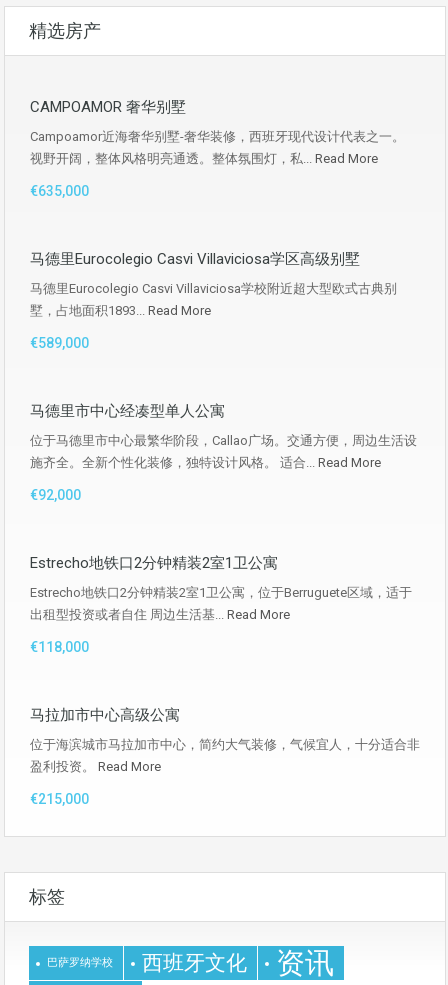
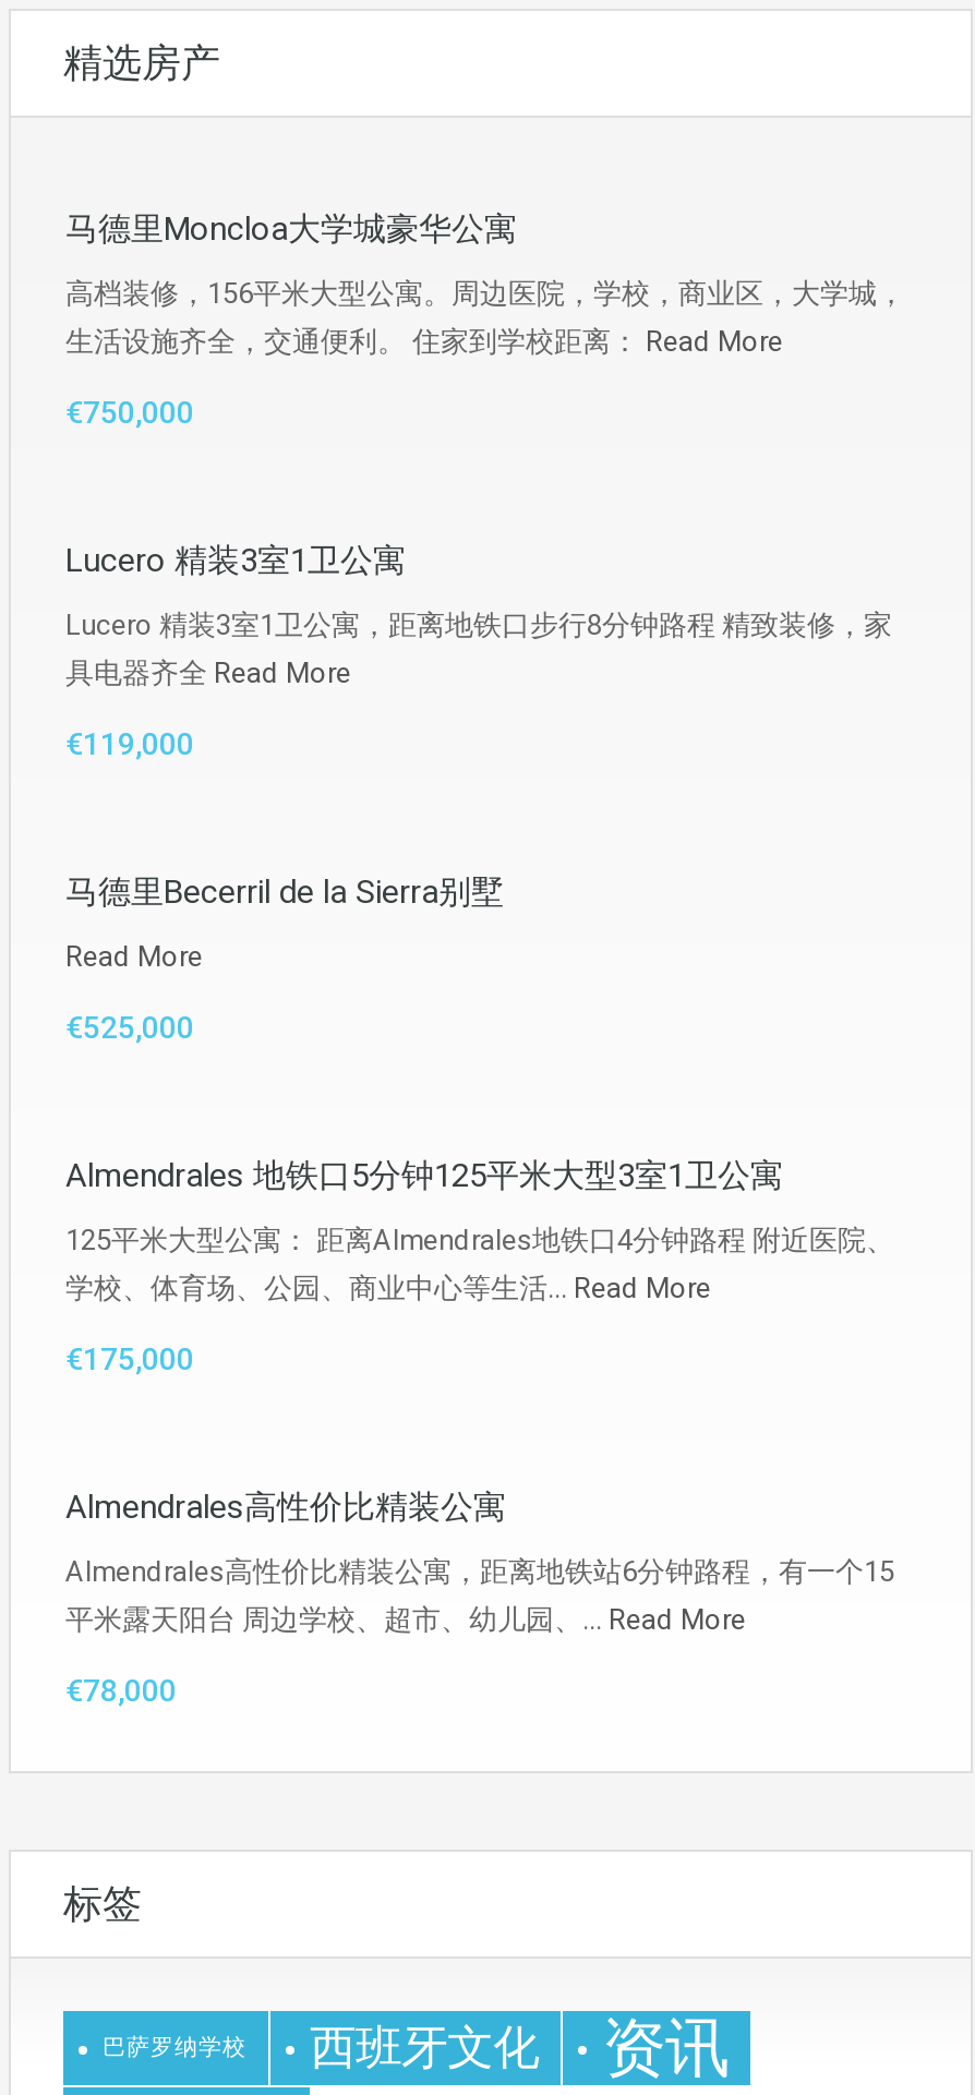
[30,98,405,199] CAMPOAMOR 奢华别墅 | Campoamor近海奢华别墅-奢华装修，西班牙现代设计代表之一。 | 视野开阔，整体风格明亮通透。整体氛围灯，私... Read More | €635,000 -> [65,209,905,430] 马德里Moncloa大学城豪华公寓 | 高档装修，156平米大型公寓。周边医院，学校，商业区，大学城， | 生活设施齐全，交通便利。 住家到学校距离：Read More | €750,000
[30,250,397,351] 马德里Eurocolegio Casvi Villaviciosa学区高级别墅 | 马德里Eurocolegio Casvi Villaviciosa学校附近超大型欧式古典别 | 墅，占地面积1893... Read More | €589,000 -> [65,541,892,761] Lucero 精装3室1卫公寓 | Lucero 精装3室1卫公寓，距离地铁口步行8分钟路程 精致装修，家 | 具电器齐全Read More | €119,000
[30,402,417,503] 马德里市中心经凑型单人公寓 | 位于马德里市中心最繁华阶段，Callao广场。交通方便，周边生活设 | 施齐全。全新个性化装修，独特设计风格。 适合... Read More | €92,000 -> [65,872,504,1045] 马德里Becerril de la Sierra别墅 | Read More | €525,000
[30,554,412,655] Estrecho地铁口2分钟精装2室1卫公寓 | Estrecho地铁口2分钟精装2室1卫公寓，位于Berruguete区域，适于 | 出租型投资或者自住 周边生活基... Read More | €118,000 -> [65,1156,894,1376] Almendrales 地铁口5分钟125平米大型3室1卫公寓 | 125平米大型公寓： 距离Almendrales地铁口4分钟路程 附近医院、 | 学校、体育场、公园、商业中心等生活... Read More | €175,000
[30,706,420,807] 马拉加市中心高级公寓 | 位于海滨城市马拉加市中心，简约大气装修，气候宜人，十分适合非 | 盈利投资。Read More | €215,000 -> [65,1488,894,1708] Almendrales高性价比精装公寓 | Almendrales高性价比精装公寓，距离地铁站6分钟路程，有一个15 | 平米露天阳台 周边学校、超市、幼儿园、... Read More | €78,000

